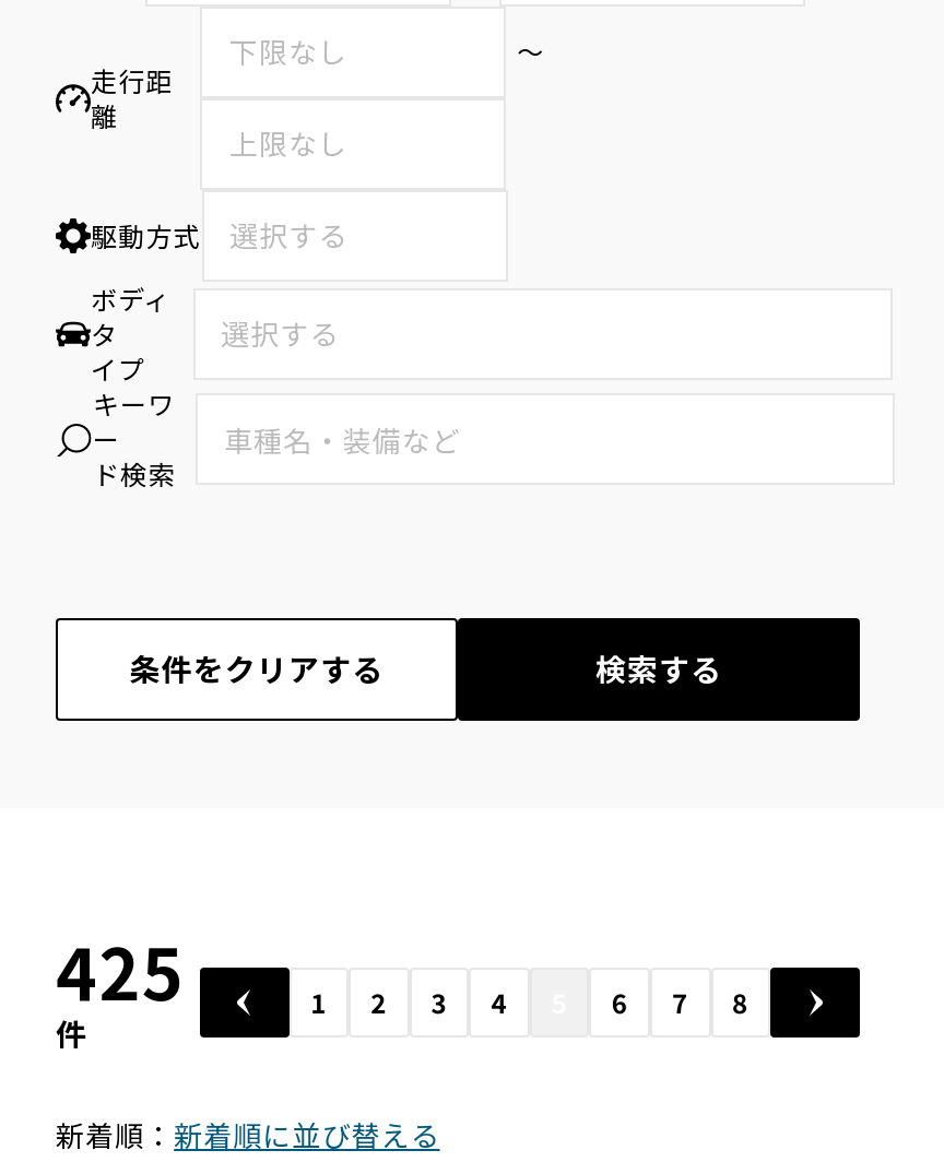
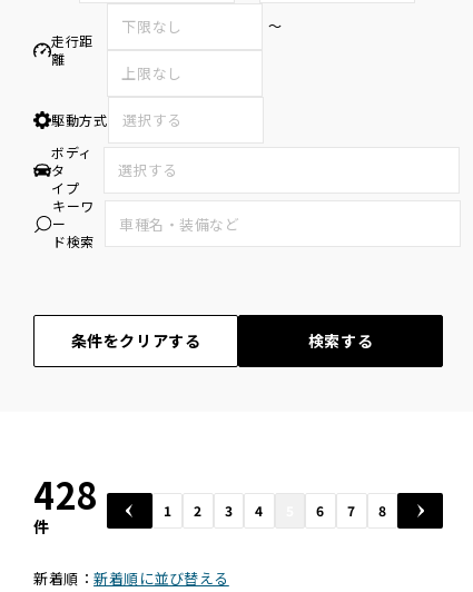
[56,920,184,1020] 425 -> [33,468,99,520] 428

